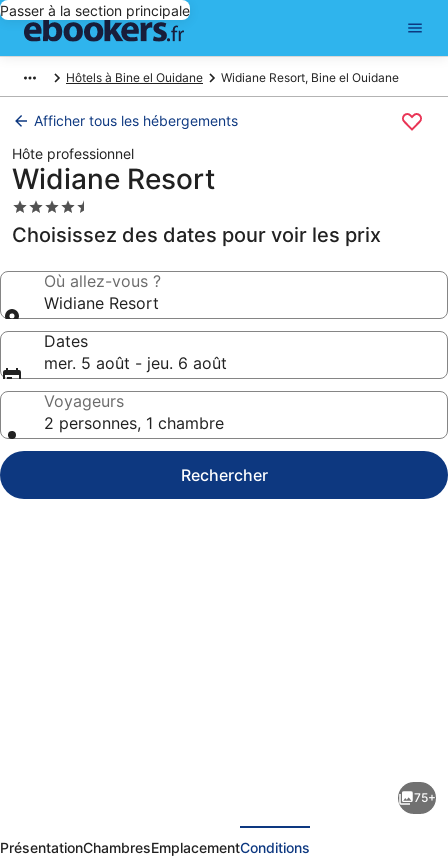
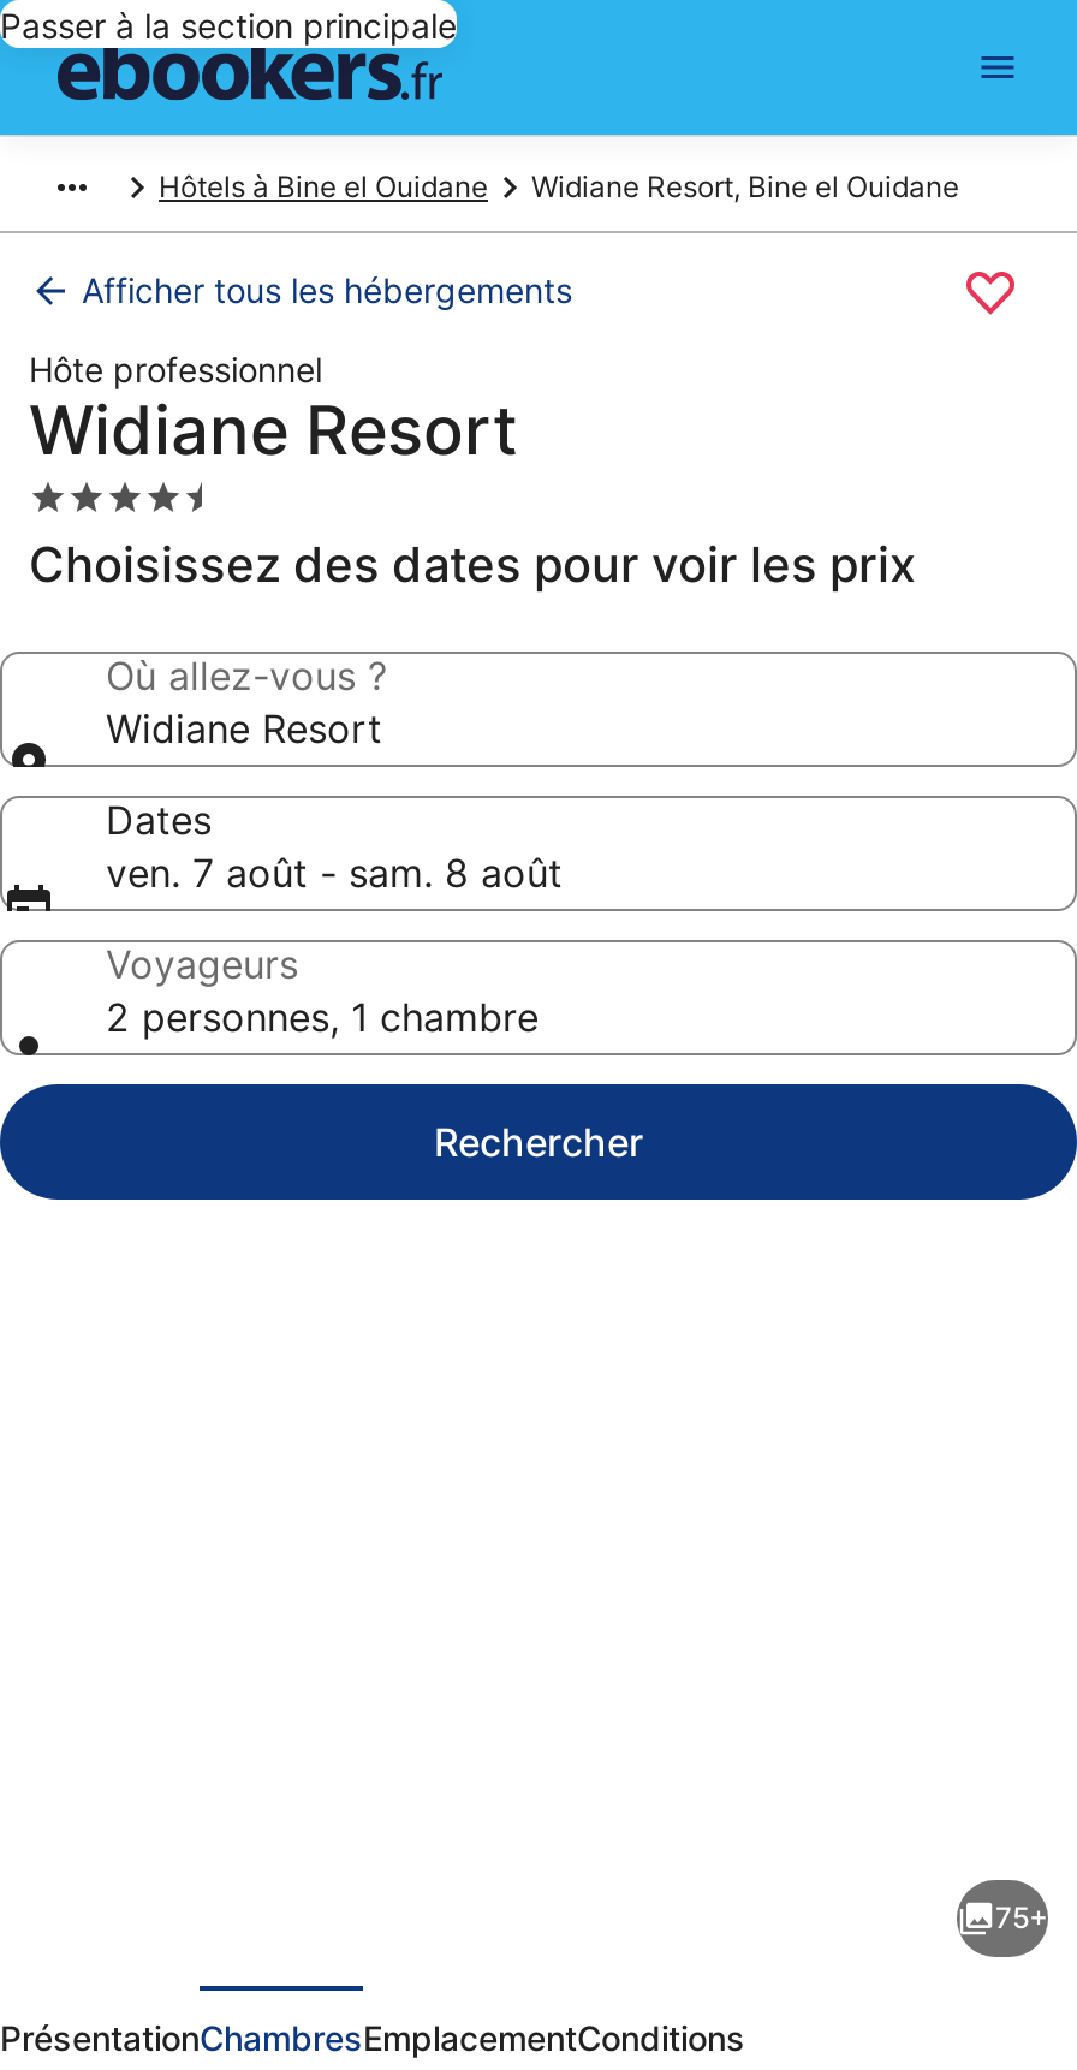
[44,353,227,373] mer. 5 août - jeu. 6 août -> [106,849,563,897] ven. 7 août - sam. 8 août

